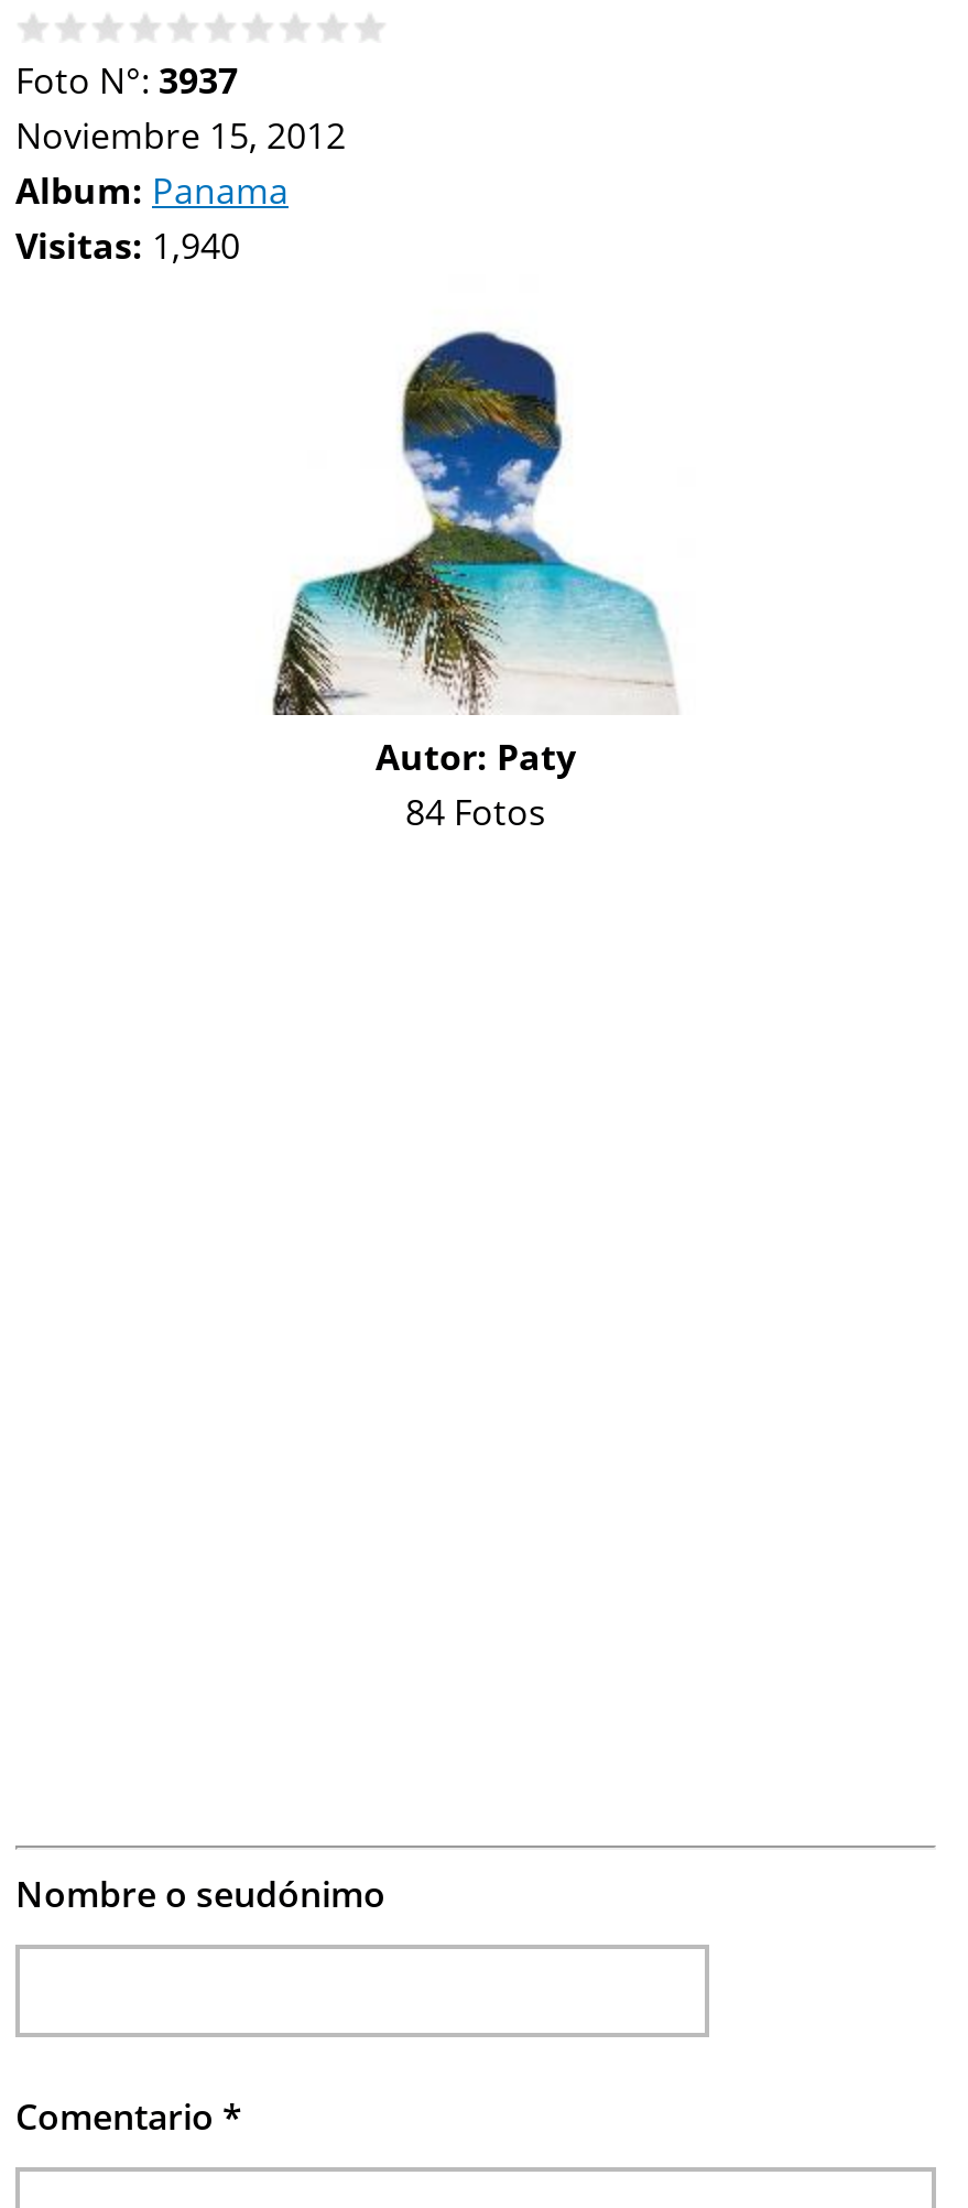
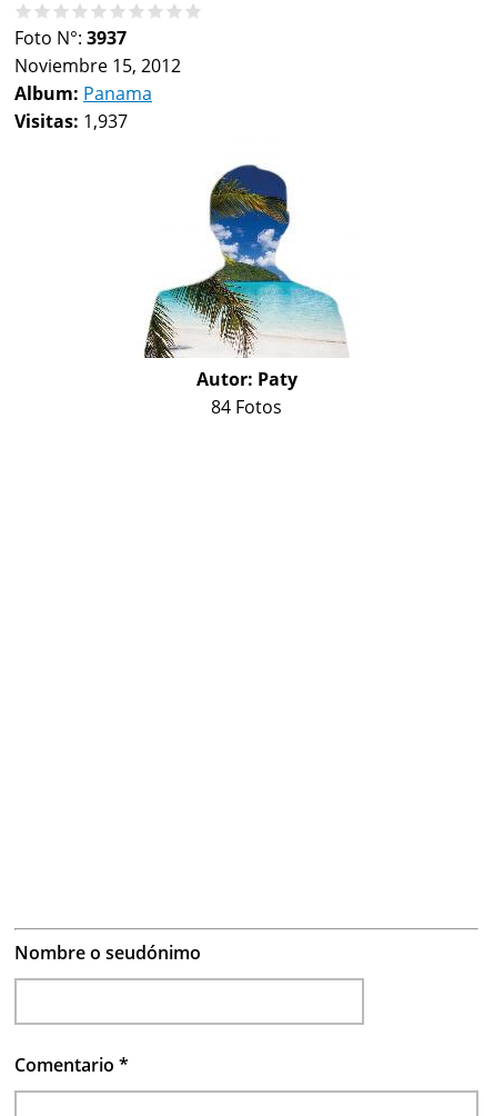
[15,221,240,269] Visitas: 1,940 -> [14,109,128,133] Visitas: 1,937

